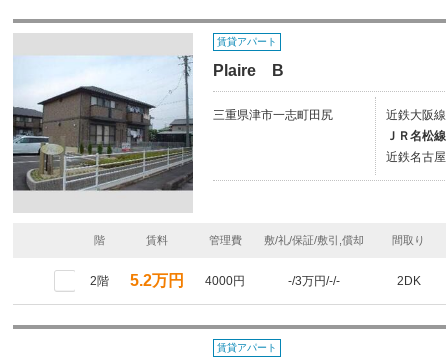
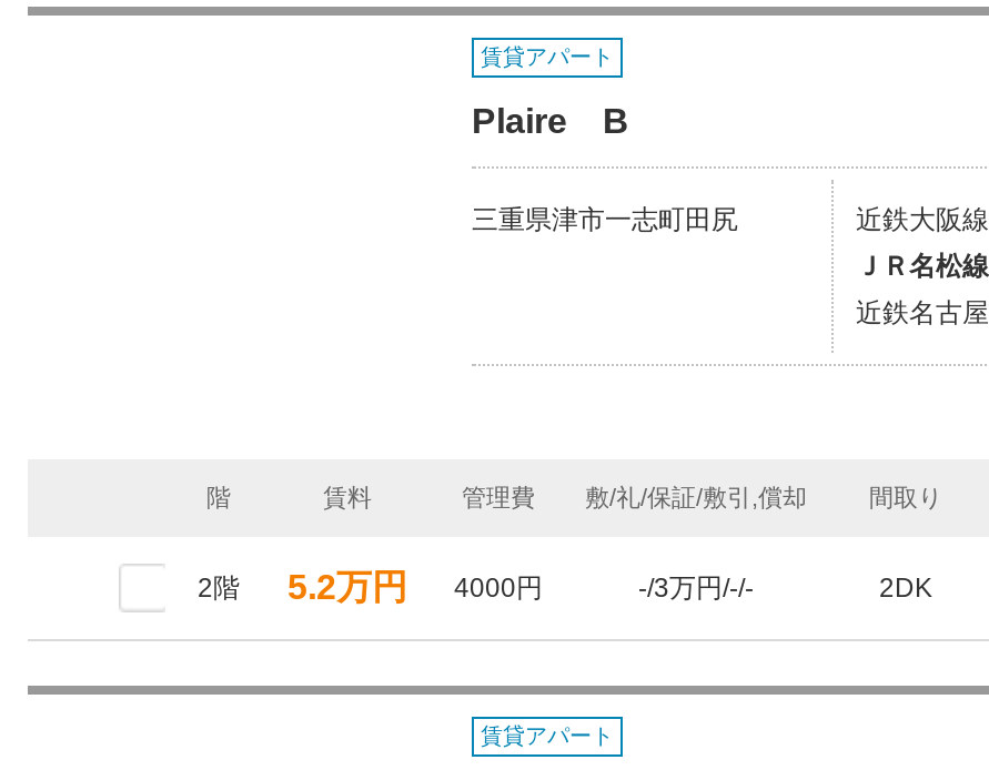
[12,34,194,212] [image] -> none

